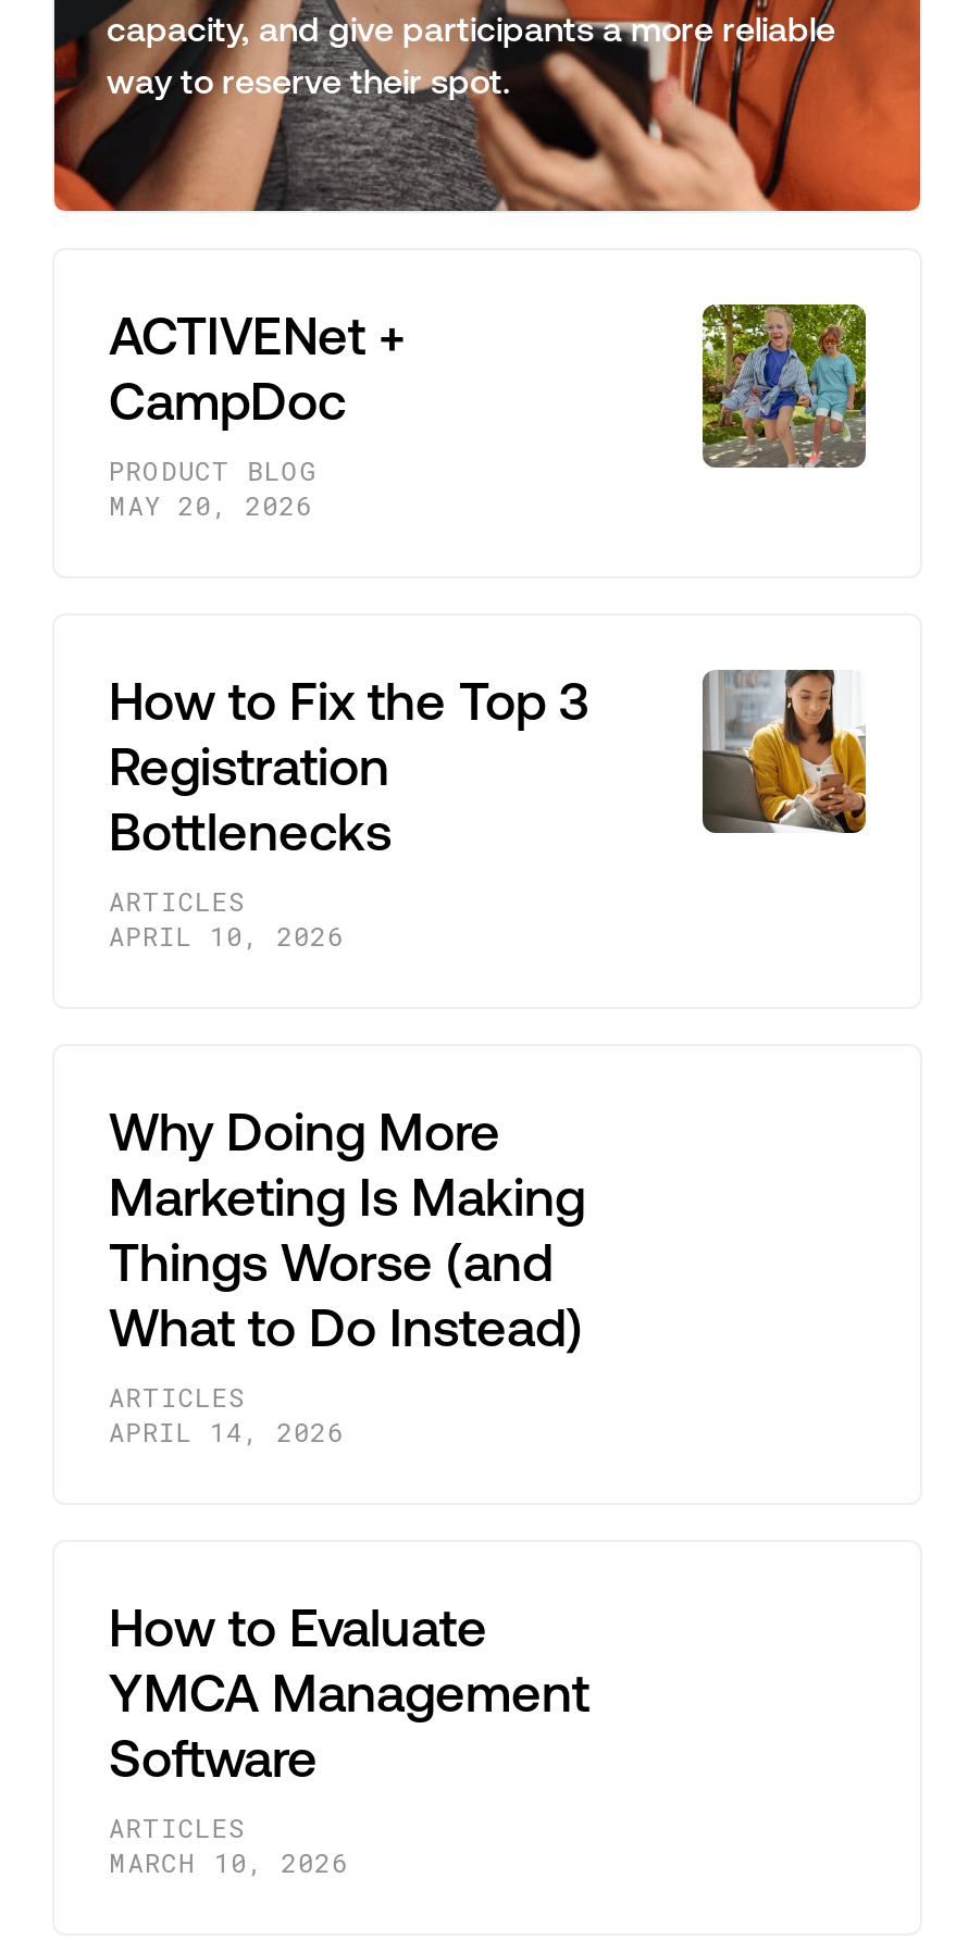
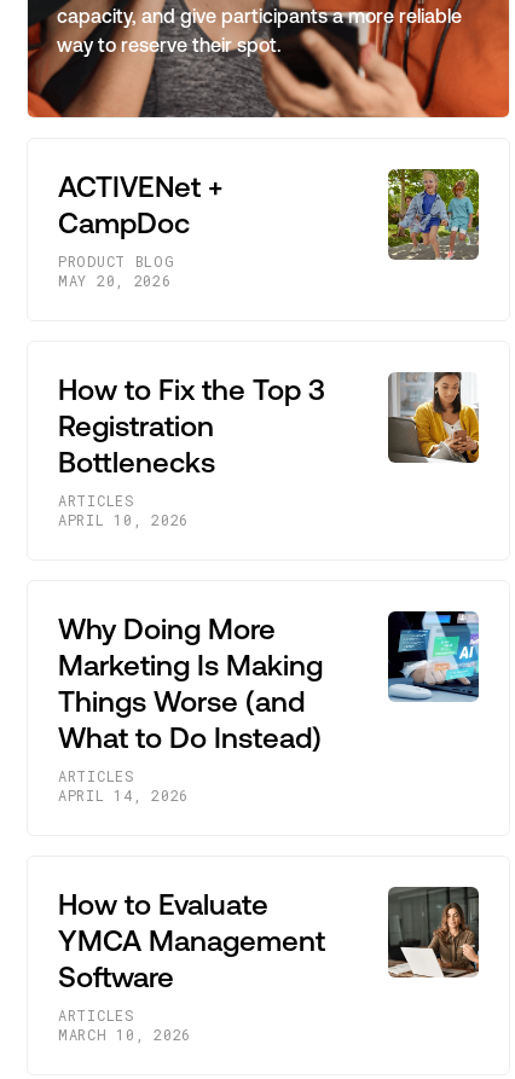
none -> [387,610,480,703] [image]
none -> [387,886,480,979] [image]

